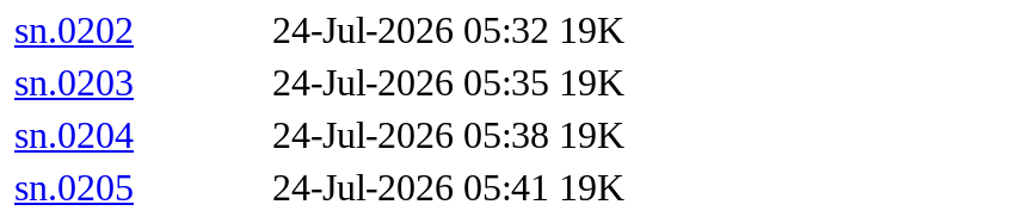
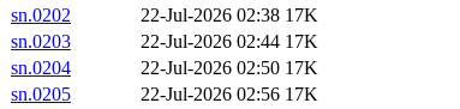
[272,10,626,51] 24-Jul-2026 05:32 19K -> [141,5,318,26] 22-Jul-2026 02:38 17K
[272,63,626,103] 24-Jul-2026 05:35 19K -> [141,32,318,52] 22-Jul-2026 02:44 17K
[272,115,626,156] 24-Jul-2026 05:38 19K -> [141,58,318,78] 22-Jul-2026 02:50 17K
[272,168,626,208] 24-Jul-2026 05:41 19K -> [141,84,318,105] 22-Jul-2026 02:56 17K

